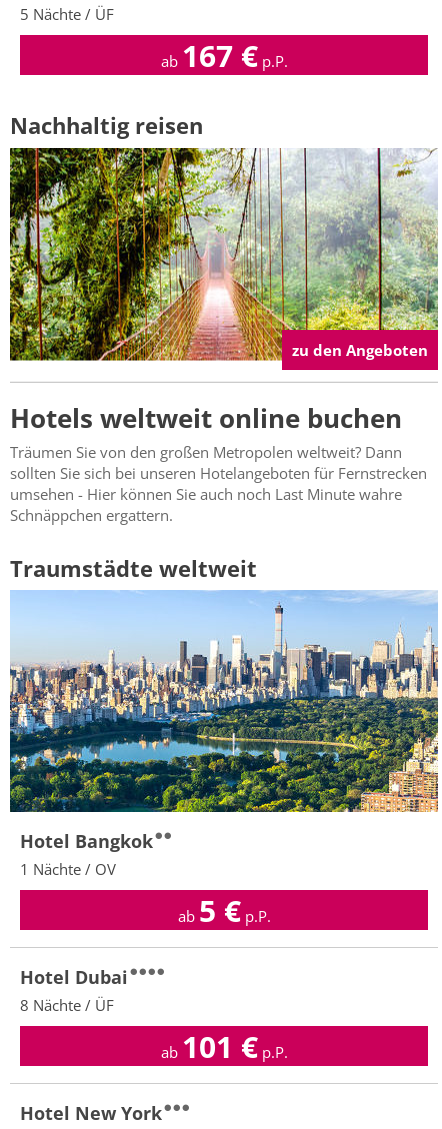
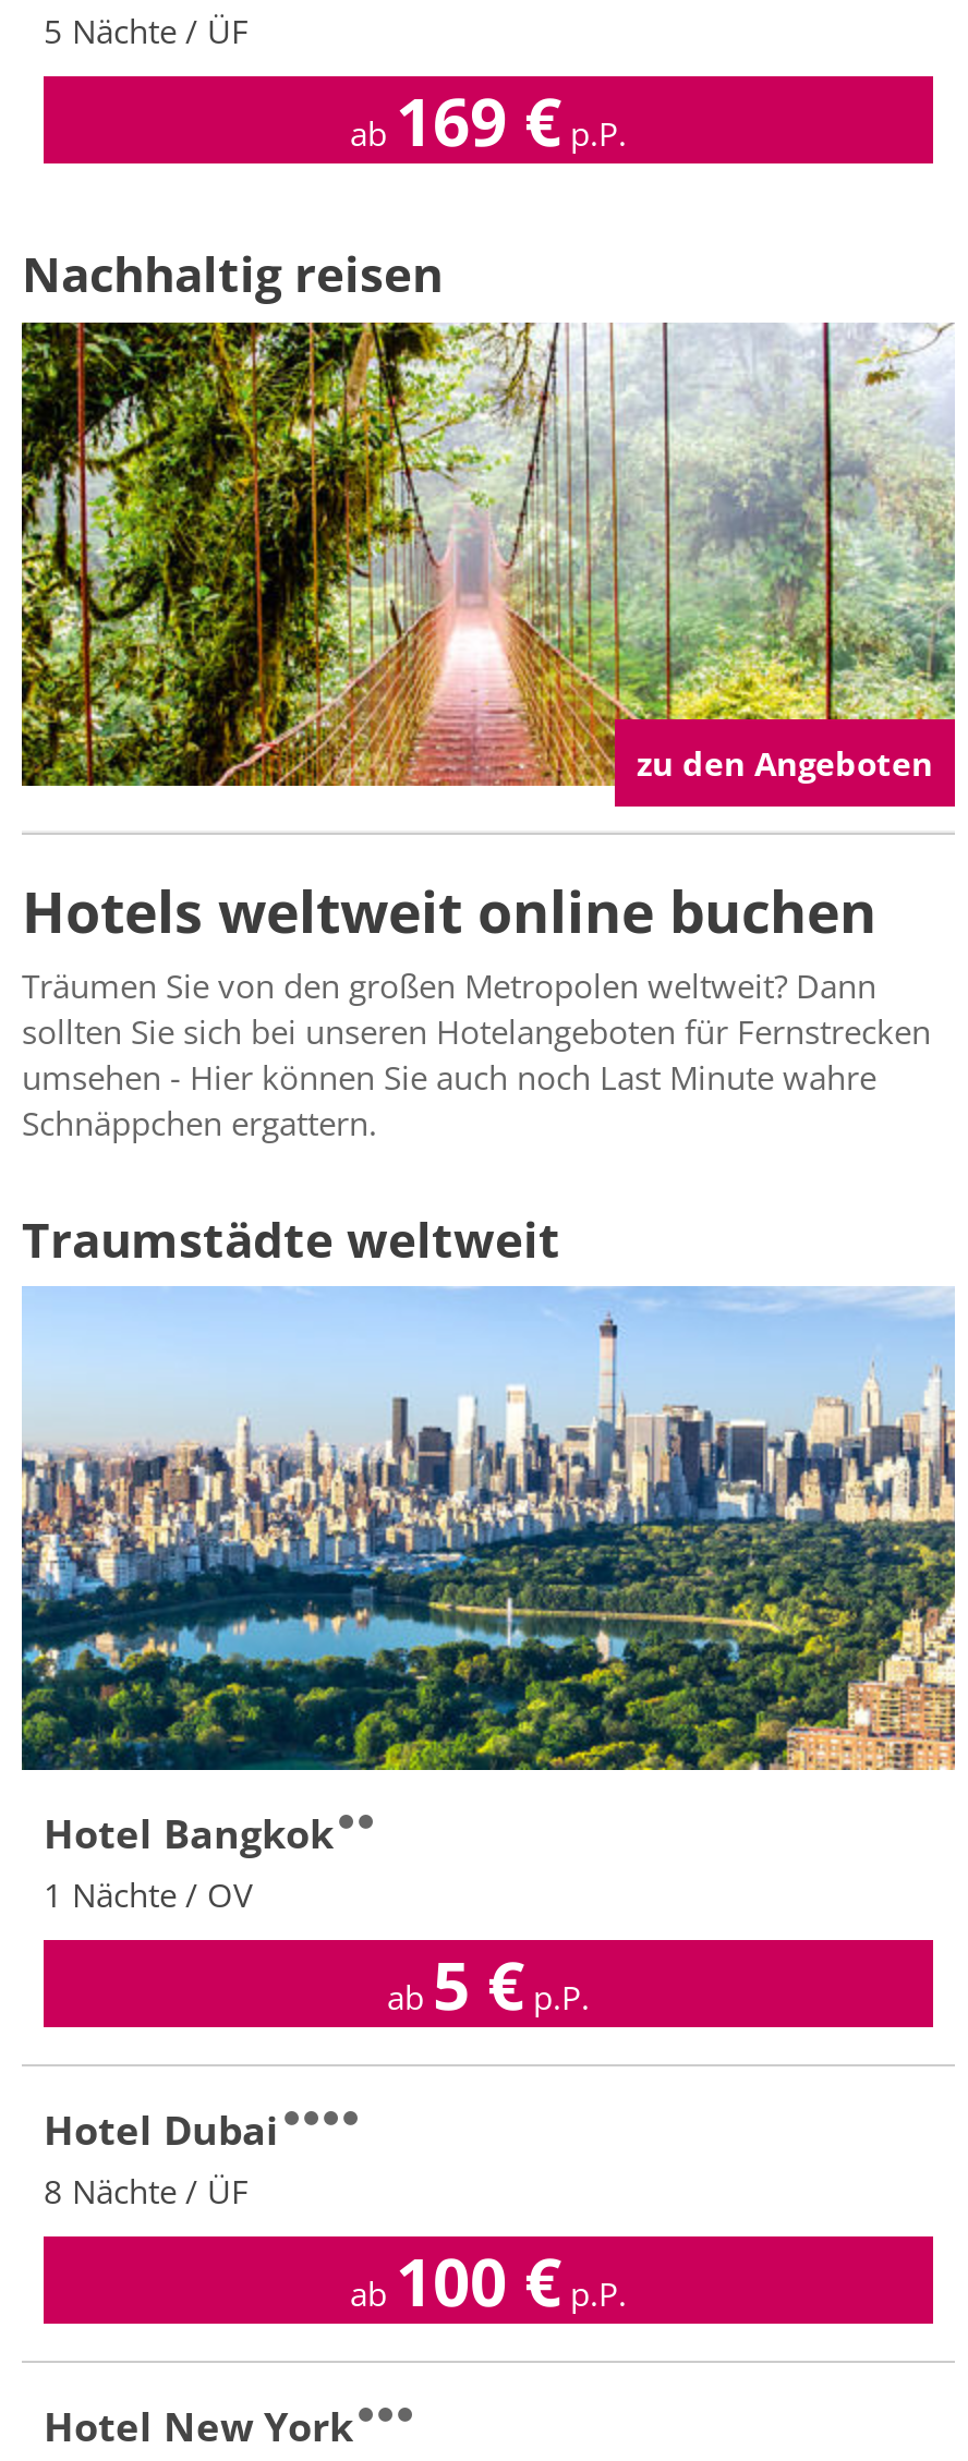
[160,35,287,76] ab167€p.P. -> [350,76,627,166] ab169€p.P.
[160,1026,287,1067] ab101€p.P. -> [350,2236,627,2326] ab100€p.P.

